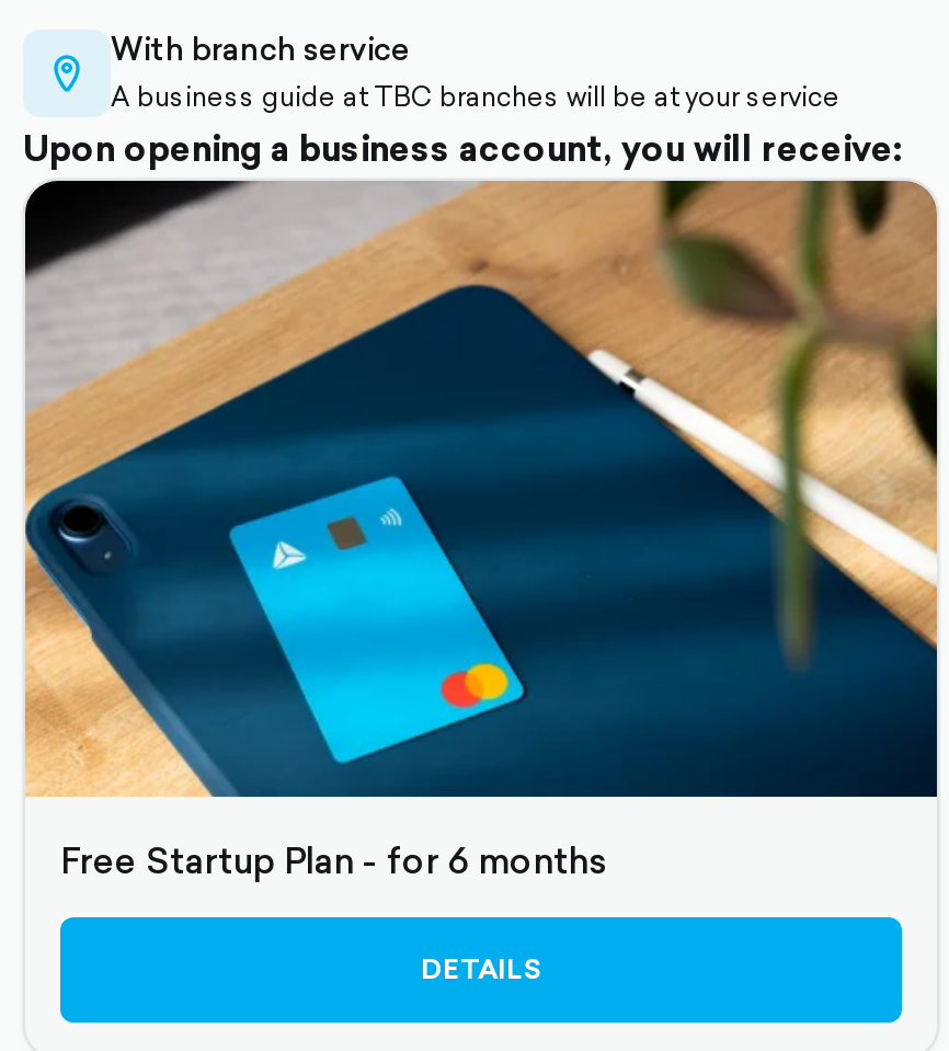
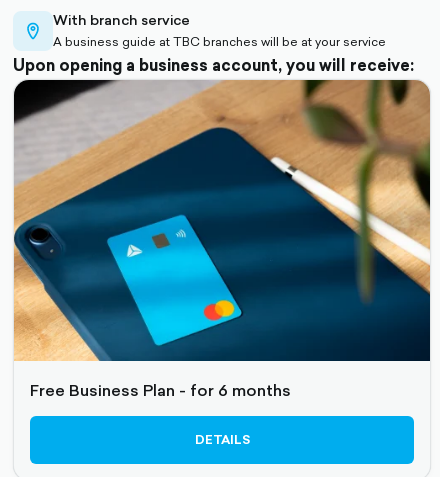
[60,834,608,887] Free Startup Plan - for 6 months -> [30,378,291,402] Free Business Plan - for 6 months

